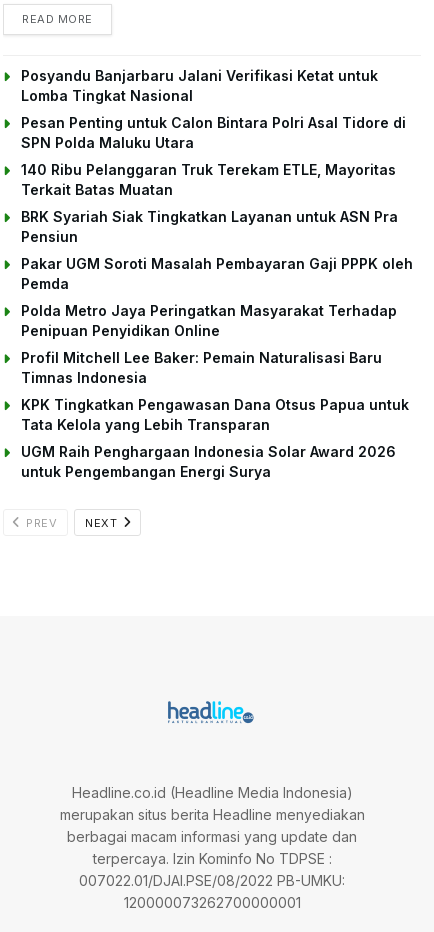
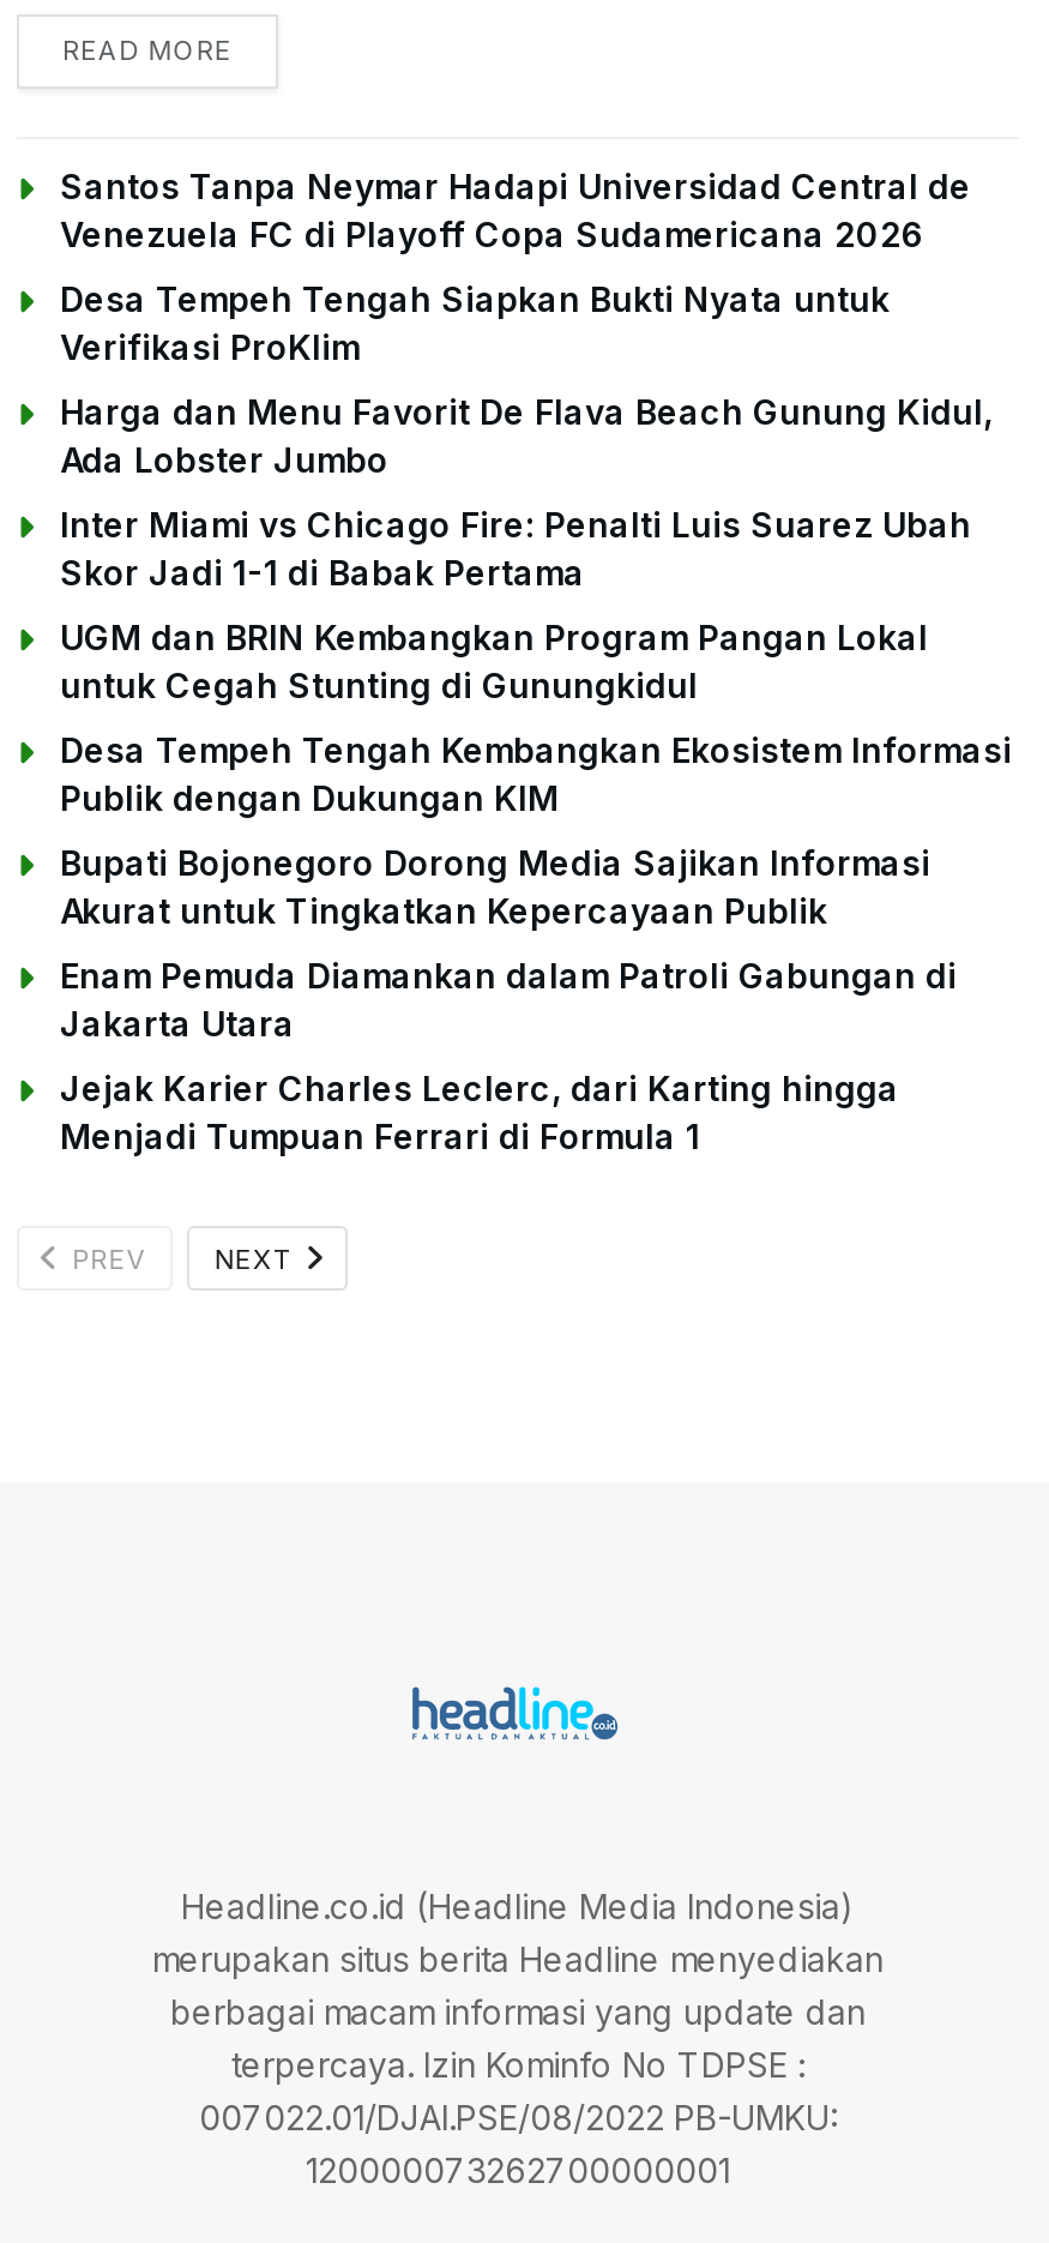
[21,67,378,104] Posyandu Banjarbaru Jalani Verifikasi Ketat untuk | Lomba Tingkat Nasional -> [60,166,971,254] Santos Tanpa Neymar Hadapi Universidad Central de | Venezuela FC di Playoff Copa Sudamericana 2026
[21,114,406,151] Pesan Penting untuk Calon Bintara Polri Asal Tidore di | SPN Polda Maluku Utara -> [60,278,890,367] Desa Tempeh Tengah Siapkan Bukti Nyata untuk | Verifikasi ProKlim
[21,161,396,198] 140 Ribu Pelanggaran Truk Terekam ETLE, Mayoritas | Terkait Batas Muatan -> [60,391,993,480] Harga dan Menu Favorit De Flava Beach Gunung Kidul, | Ada Lobster Jumbo
[21,208,398,245] BRK Syariah Siak Tingkatkan Layanan untuk ASN Pra | Pensiun -> [60,504,971,593] Inter Miami vs Chicago Fire: Penalti Luis Suarez Ubah | Skor Jadi 1-1 di Babak Pertama
[21,255,413,292] Pakar UGM Soroti Masalah Pembayaran Gaji PPPK oleh | Pemda -> [60,617,928,705] UGM dan BRIN Kembangkan Program Pangan Lokal | untuk Cegah Stunting di Gunungkidul
[21,302,397,339] Polda Metro Jaya Peringatkan Masyarakat Terhadap | Penipuan Penyidikan Online -> [60,729,1012,818] Desa Tempeh Tengah Kembangkan Ekosistem Informasi | Publik dengan Dukungan KIM
[21,349,382,386] Profil Mitchell Lee Baker: Pemain Naturalisasi Baru | Timnas Indonesia -> [60,842,930,931] Bupati Bojonegoro Dorong Media Sajikan Informasi | Akurat untuk Tingkatkan Kepercayaan Publik
[21,396,409,433] KPK Tingkatkan Pengawasan Dana Otsus Papua untuk | Tata Kelola yang Lebih Transparan -> [60,955,957,1044] Enam Pemuda Diamankan dalam Patroli Gabungan di | Jakarta Utara
[21,443,396,480] UGM Raih Penghargaan Indonesia Solar Award 2026 | untuk Pengembangan Energi Surya -> [60,1068,899,1156] Jejak Karier Charles Leclerc, dari Karting hingga | Menjadi Tumpuan Ferrari di Formula 1

